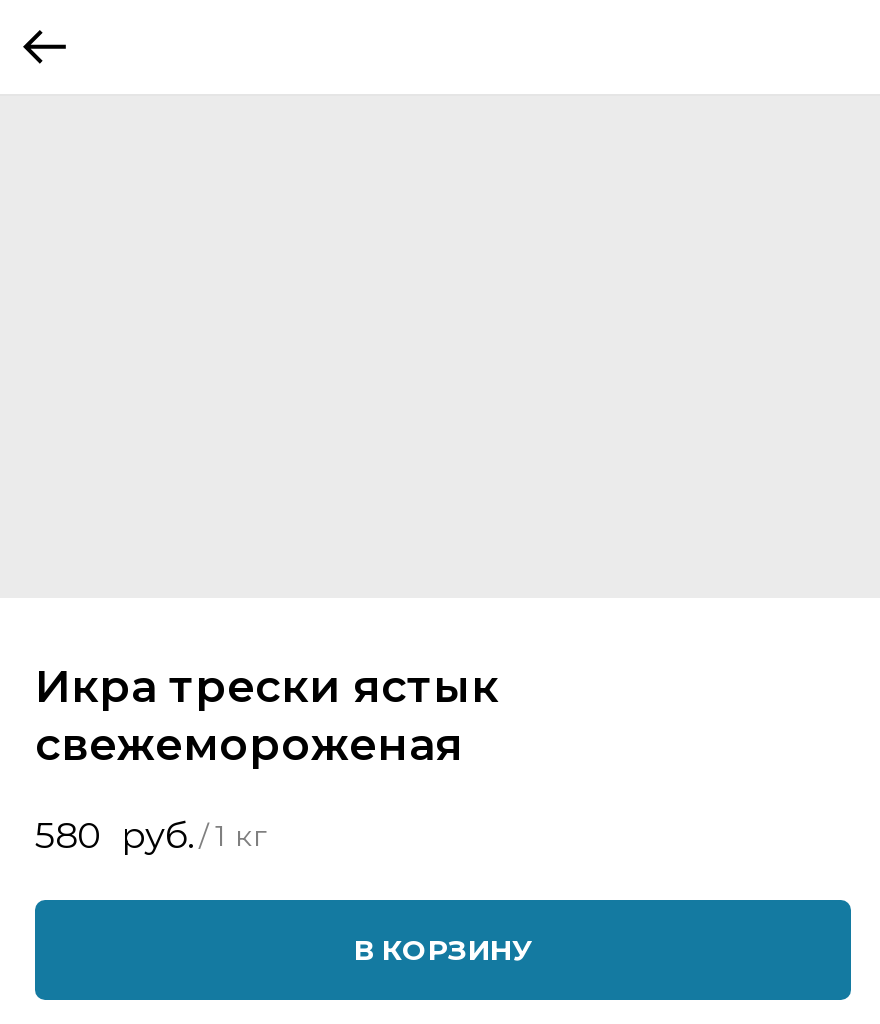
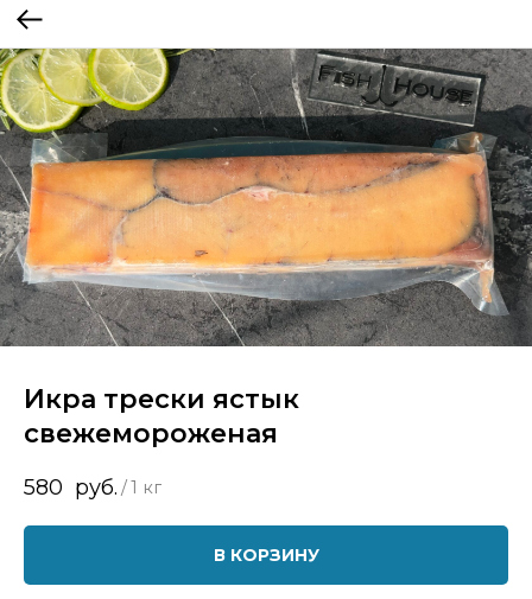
none -> [4,47,528,348] [image]

